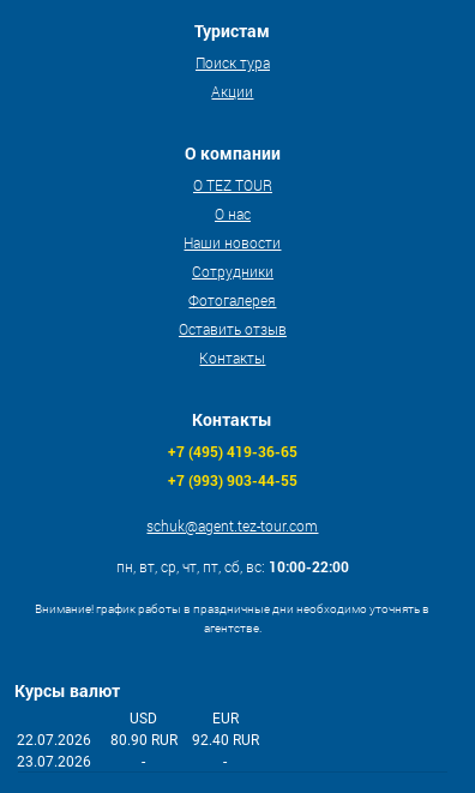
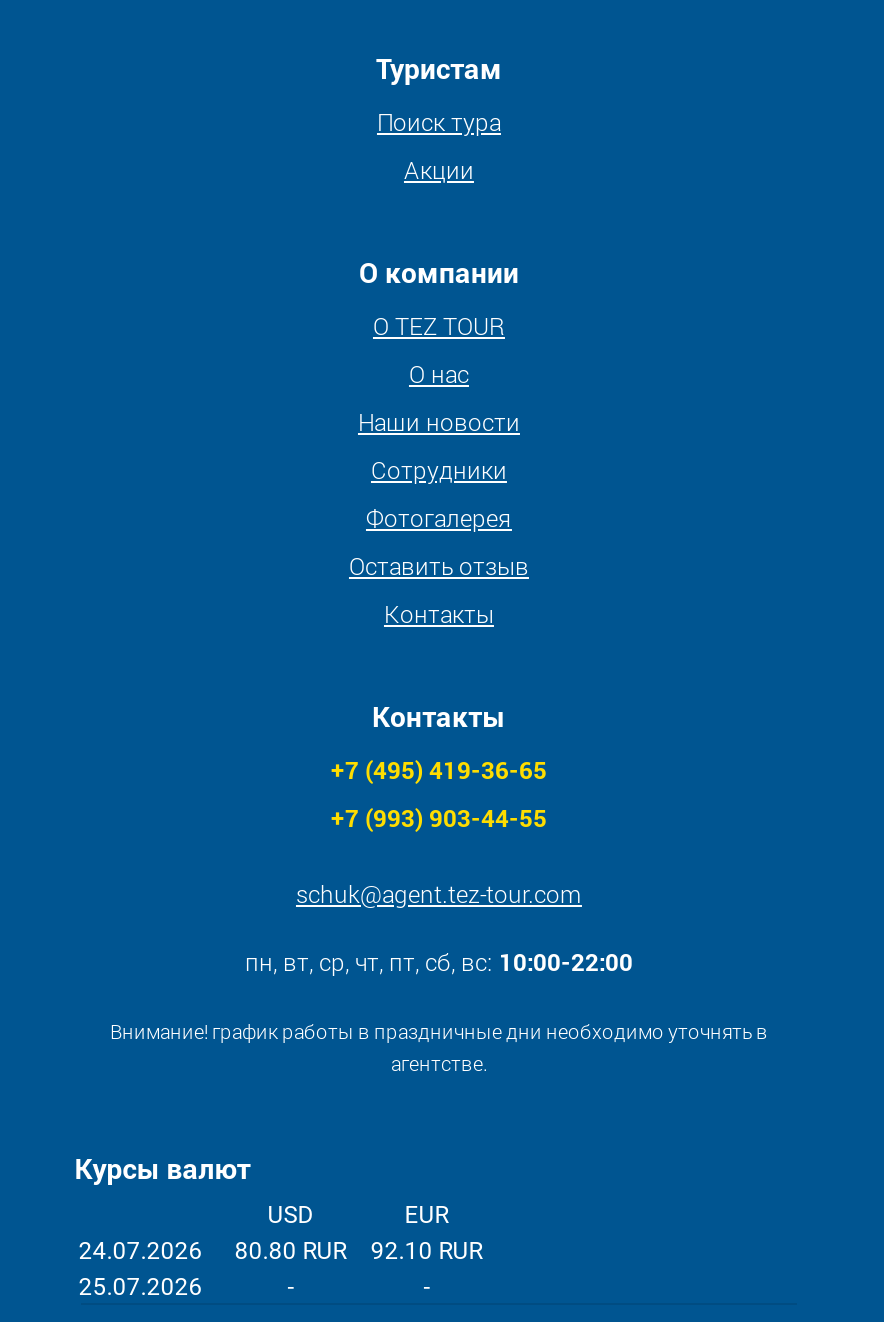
[17,732,91,749] 22.07.2026 -> [79,1237,203,1265] 24.07.2026
[110,732,177,749] 80.90 RUR -> [235,1237,347,1265] 80.80 RUR
[192,732,259,749] 92.40 RUR -> [371,1237,483,1265] 92.10 RUR
[17,753,91,770] 23.07.2026 -> [79,1273,203,1301] 25.07.2026

